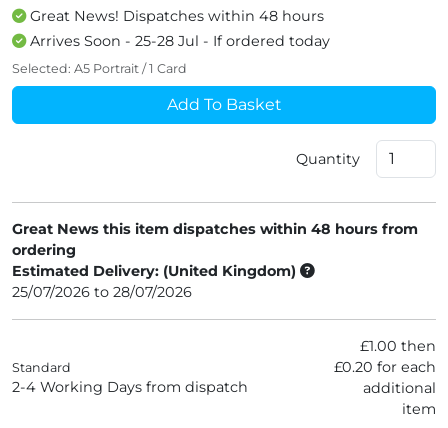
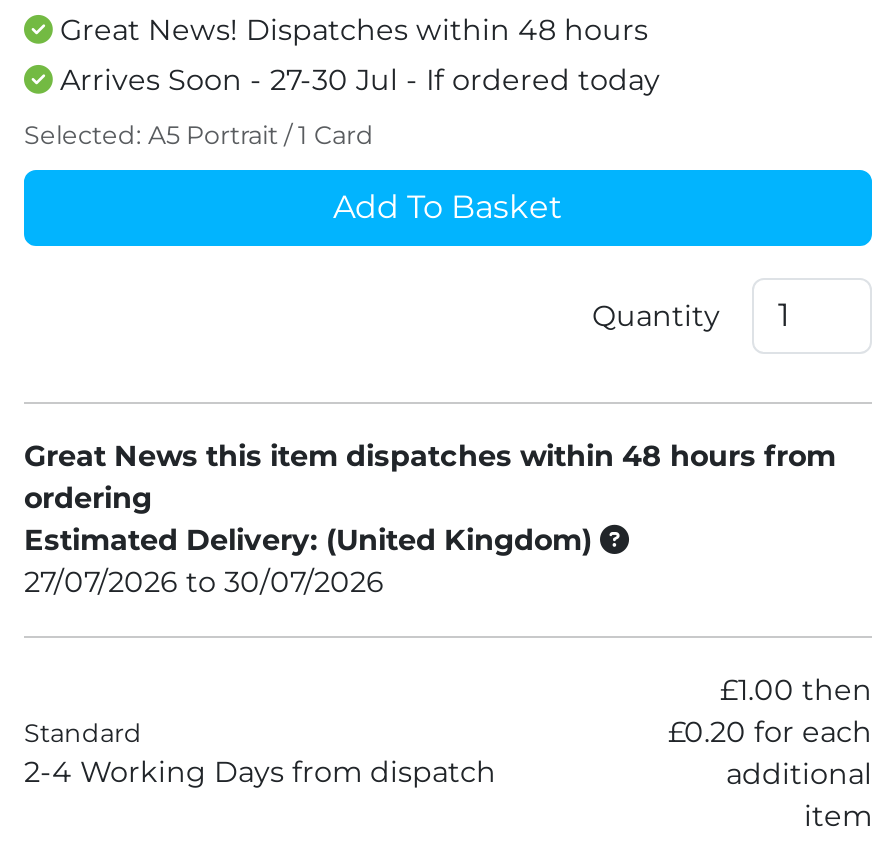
[26,32,330,50] Arrives Soon - 25-28 Jul - If ordered today -> [52,62,660,98] Arrives Soon - 27-30 Jul - If ordered today
[12,283,192,301] 25/07/2026 to 28/07/2026 -> [24,564,384,600] 27/07/2026 to 30/07/2026

